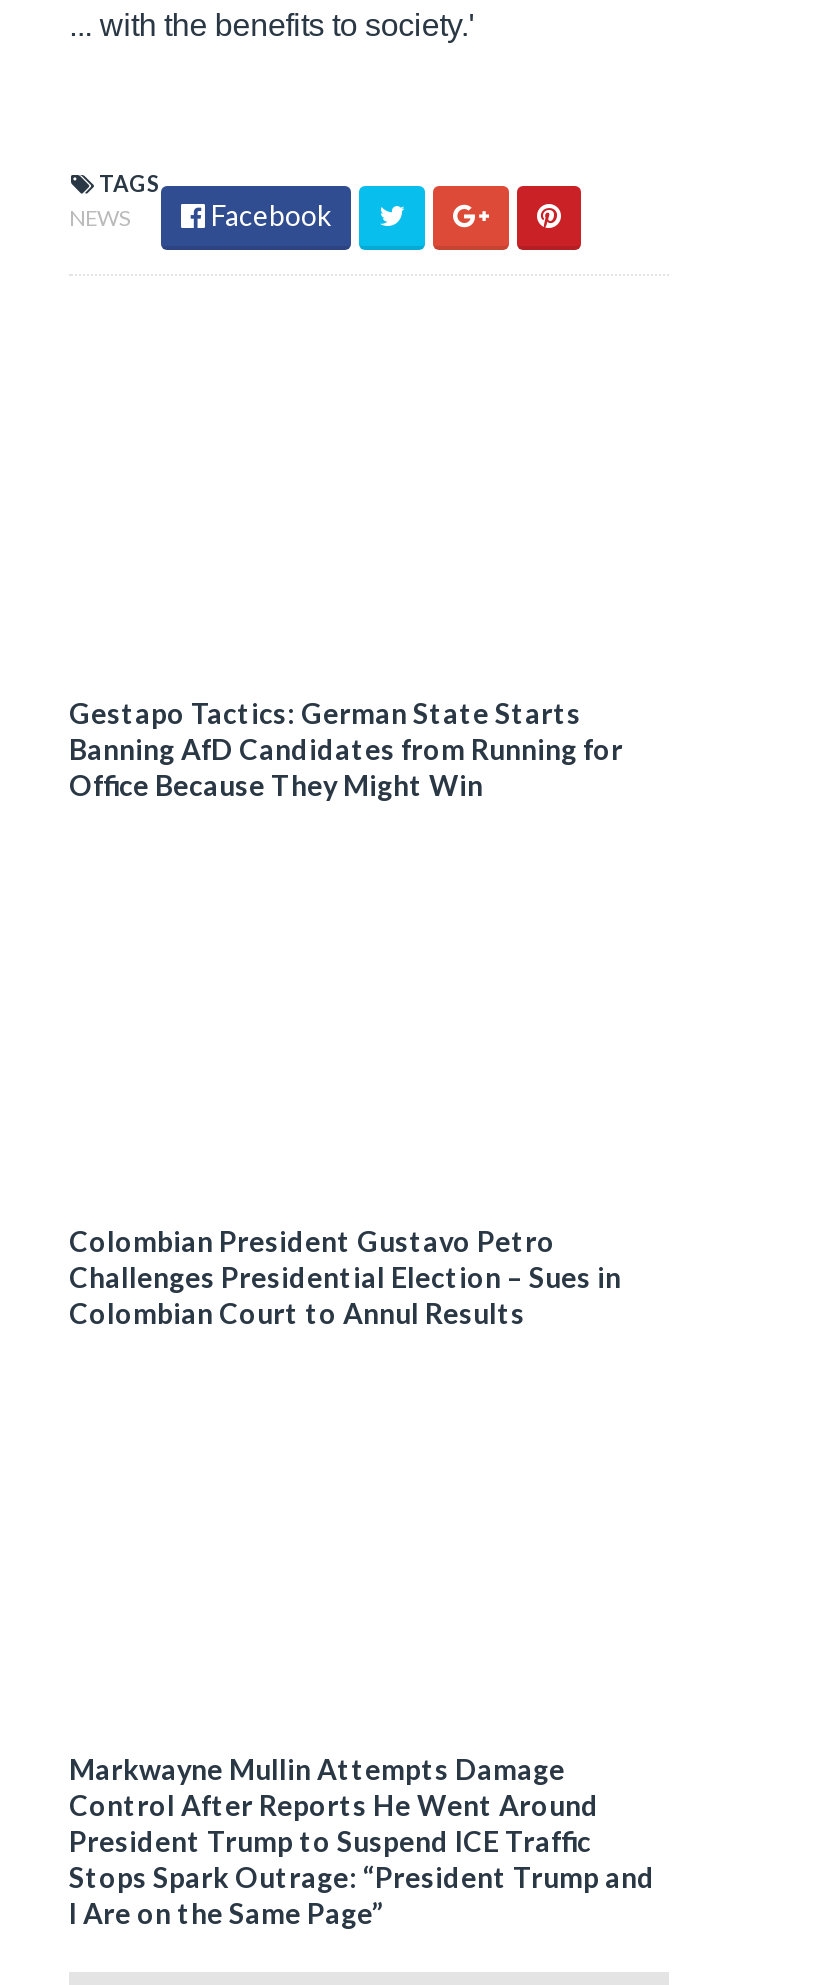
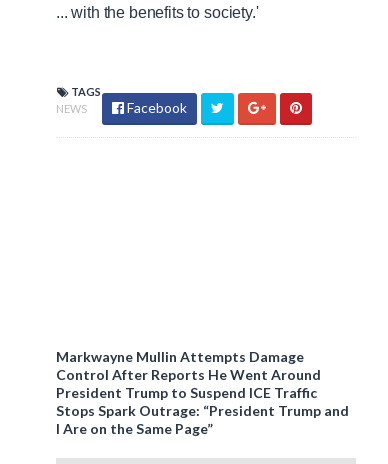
[69,696,623,802] Gestapo Tactics: German State Starts | Banning AfD Candidates from Running for | Office Because They Might Win -> none
[69,1224,621,1330] Colombian President Gustavo Petro | Challenges Presidential Election – Sues in | Colombian Court to Annul Results -> none

